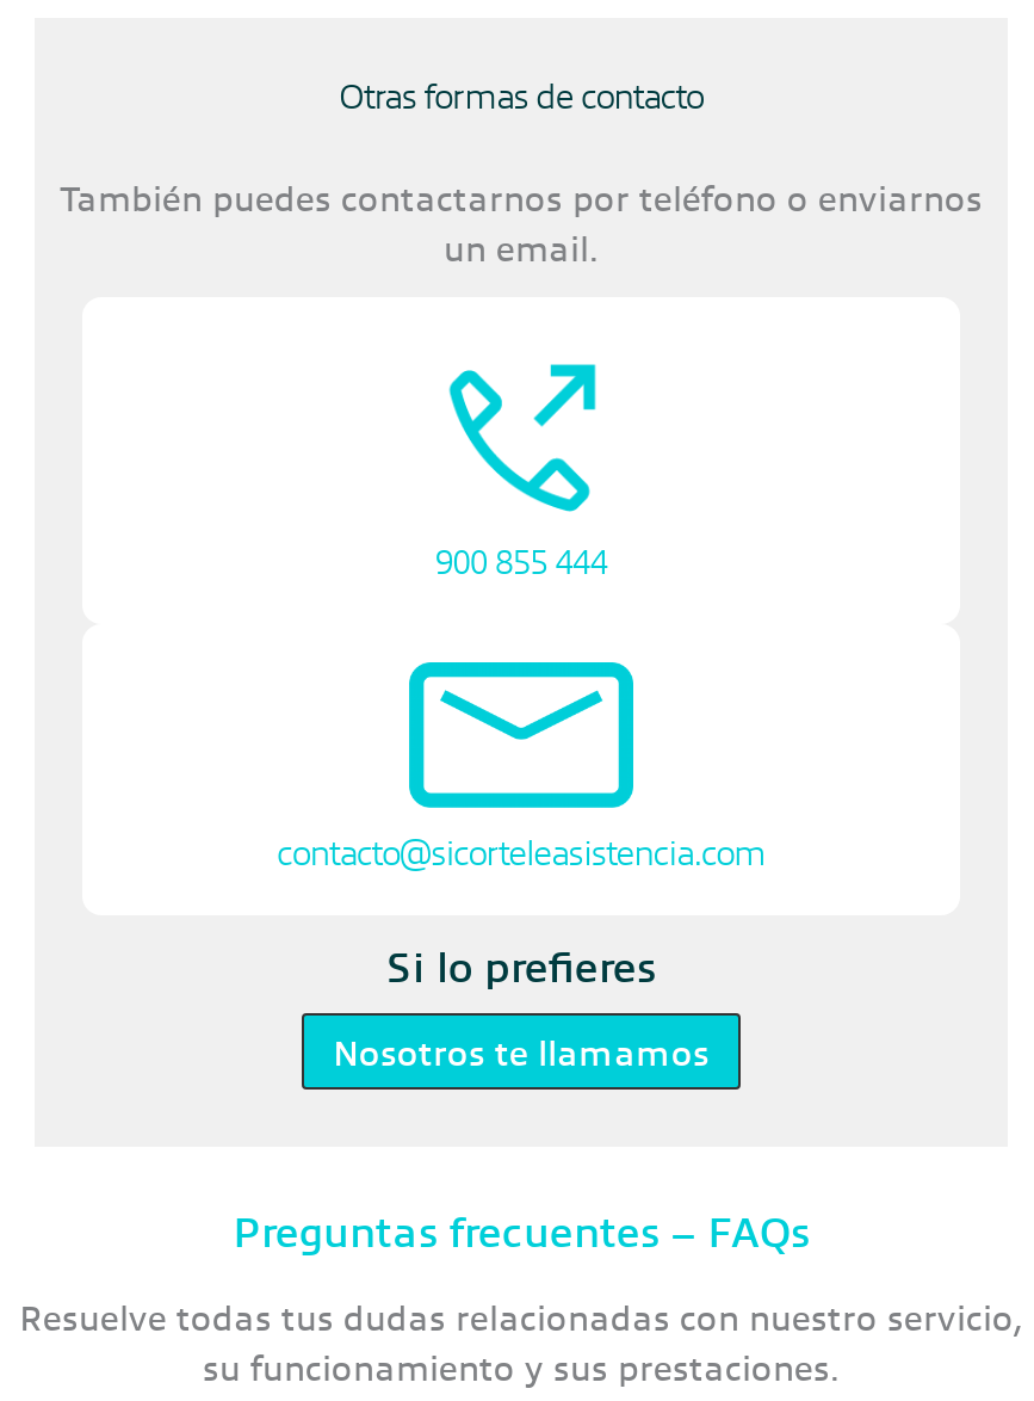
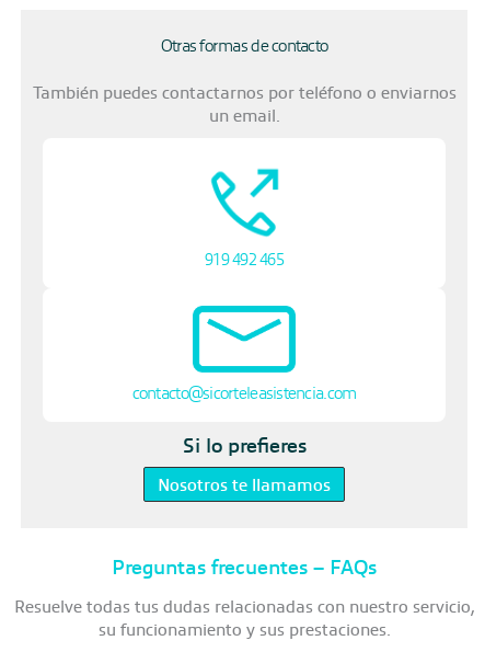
[435,535,607,583] 900 855 444 -> [205,247,284,269] 919 492 465

